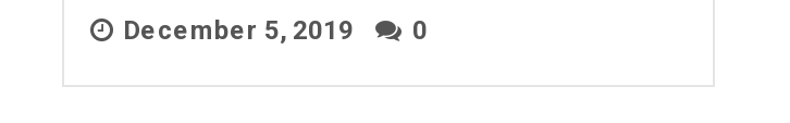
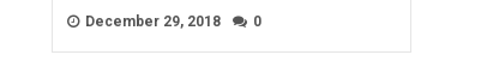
[116,15,428,45] December 5, 2019 0 -> [82,13,261,30] December 29, 2018 0

